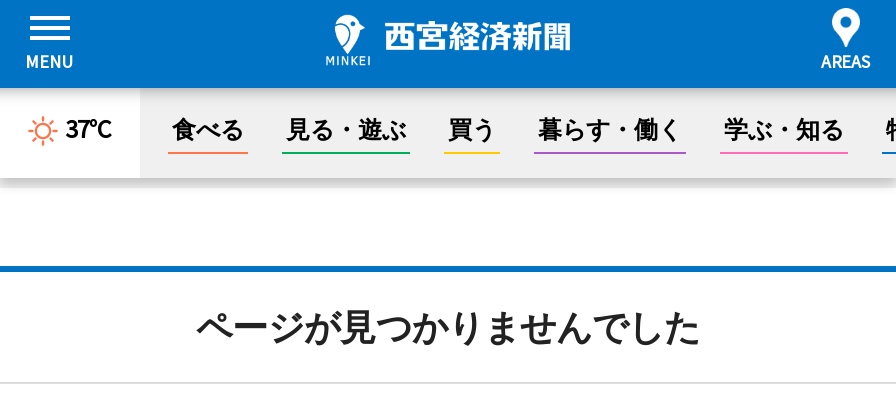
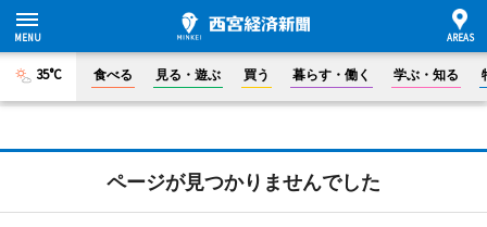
[65,113,113,147] 37°C -> [35,66,61,84] 35°C

